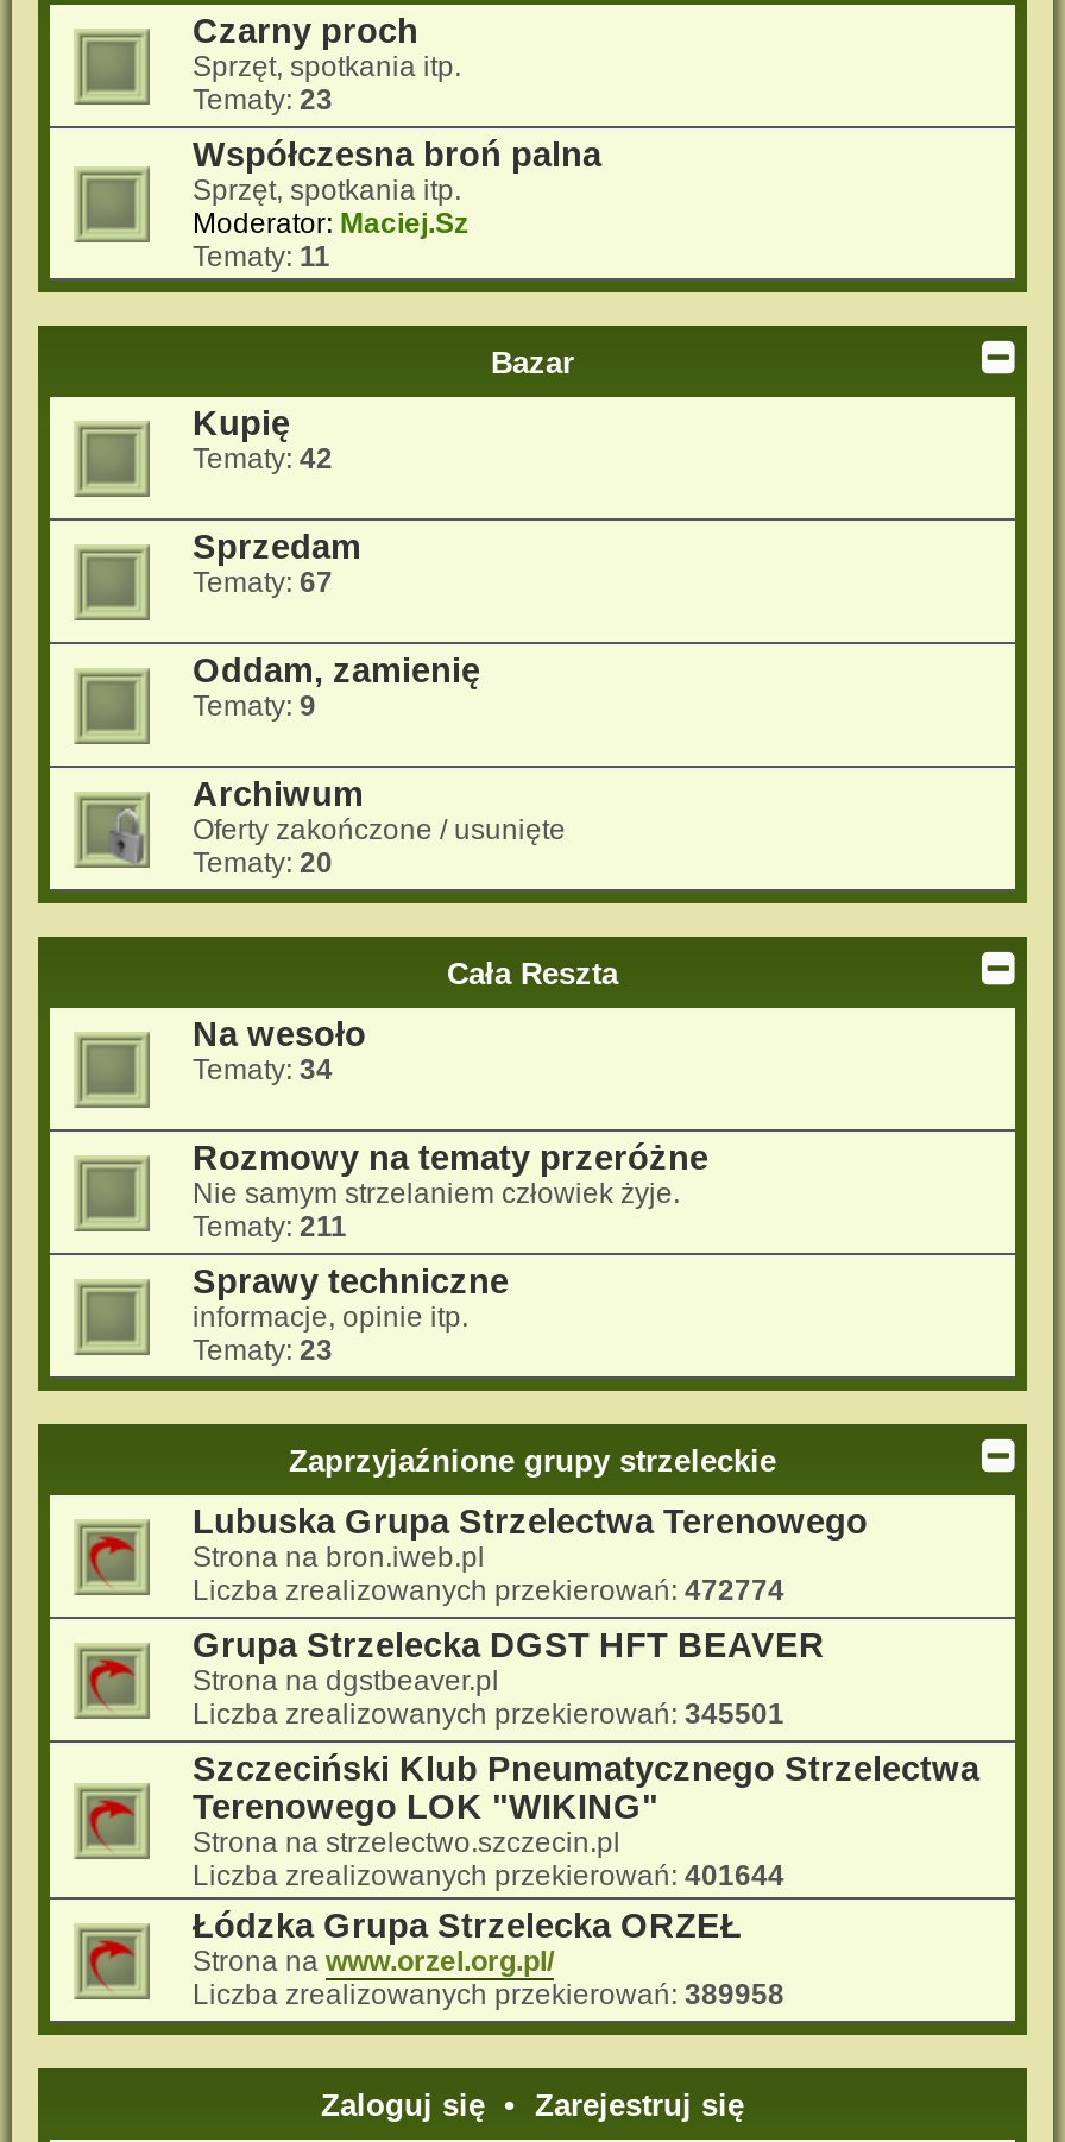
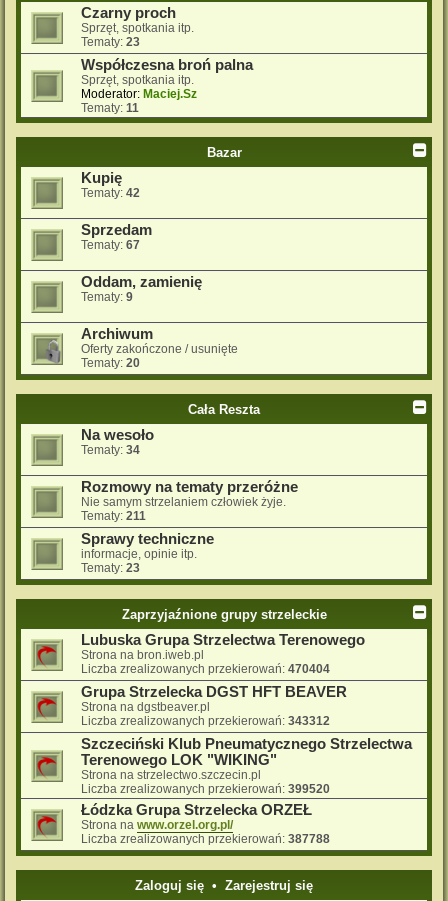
[193,1574,784,1608] Liczba zrealizowanych przekierowań: 472774 -> [81,662,330,676] Liczba zrealizowanych przekierowań: 470404
[193,1698,784,1731] Liczba zrealizowanych przekierowań: 345501 -> [81,714,330,728] Liczba zrealizowanych przekierowań: 343312
[193,1860,784,1893] Liczba zrealizowanych przekierowań: 401644 -> [81,782,330,796] Liczba zrealizowanych przekierowań: 399520
[193,1978,784,2012] Liczba zrealizowanych przekierowań: 389958 -> [81,832,330,846] Liczba zrealizowanych przekierowań: 387788

